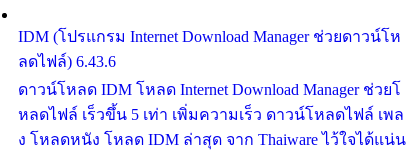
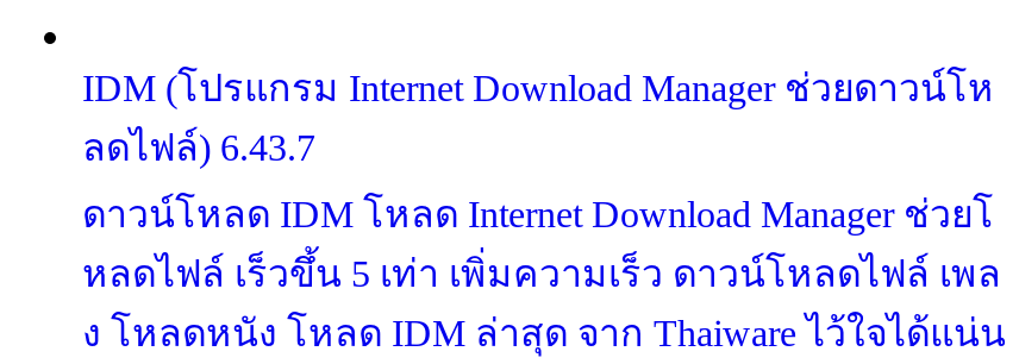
[18,53,116,70] ลดไฟล์) 6.43.6 -> [82,127,315,168] ลดไฟล์) 6.43.7

